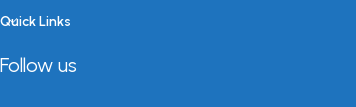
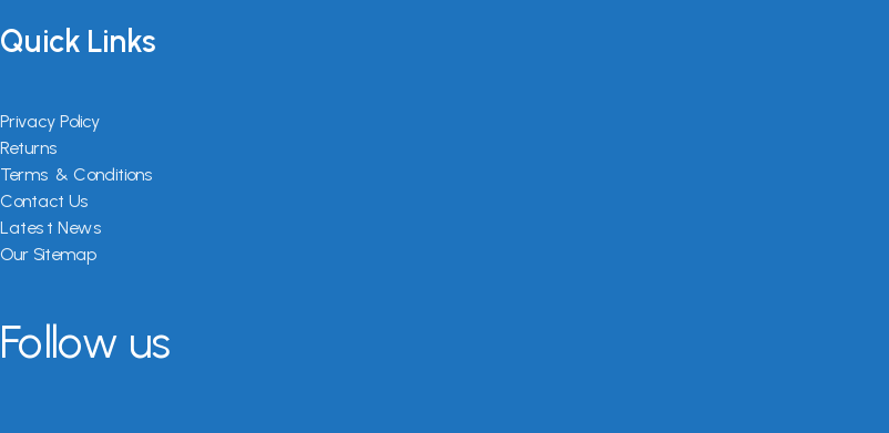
none -> [0,109,155,264] Privacy Policy | Returns | Terms & Conditions | Contact Us | Latest News | Our Sitemap

